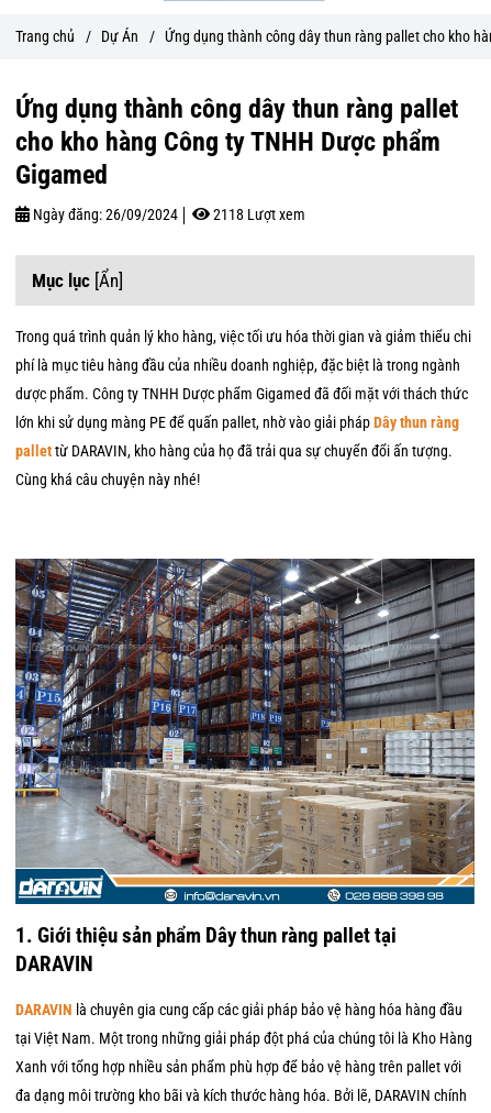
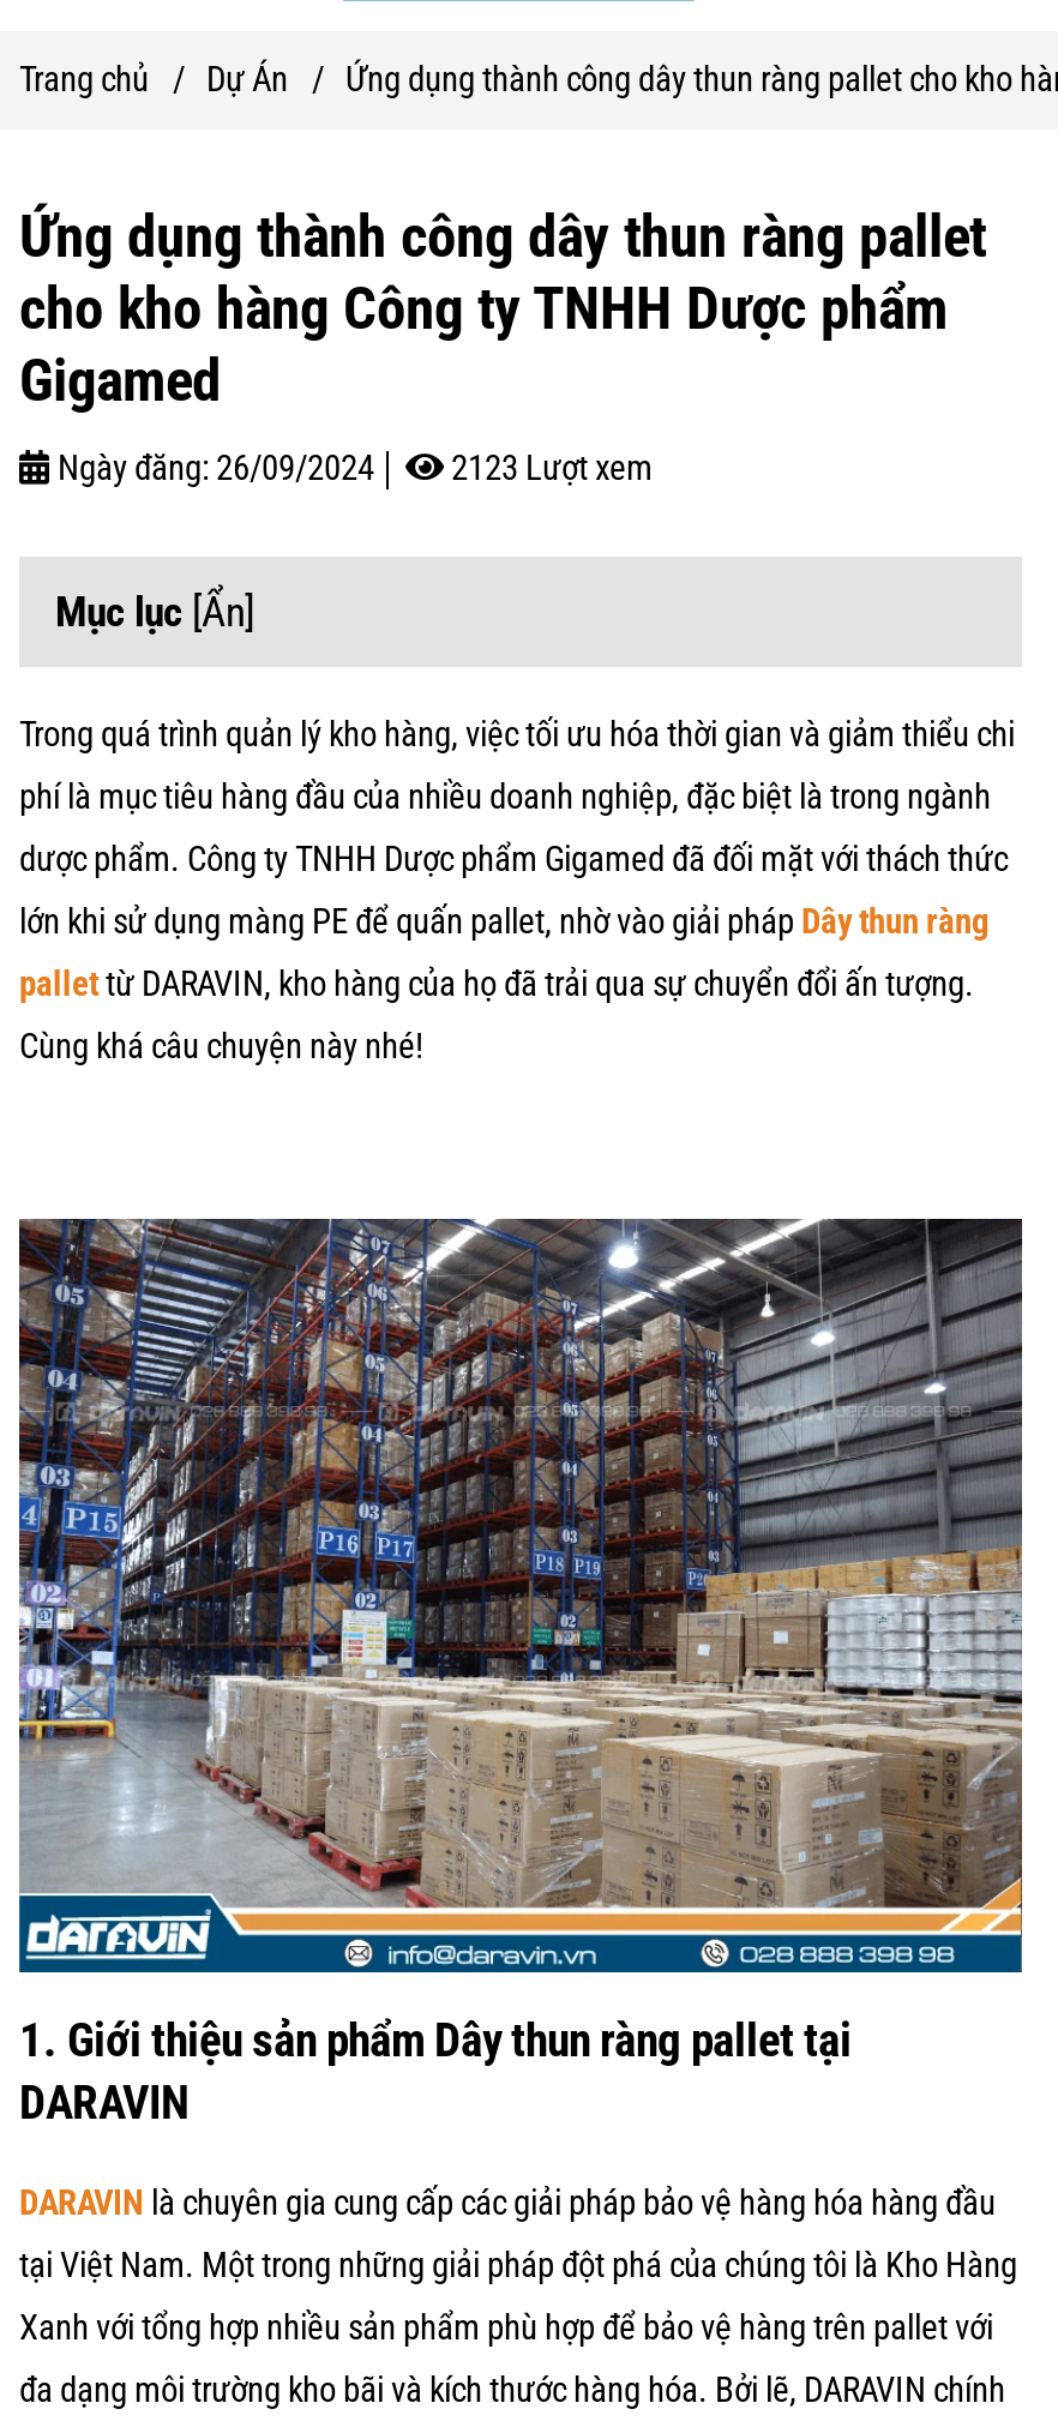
[30,206,305,225] Ngày đăng: 26/09/2024 2118 Lượt xem -> [50,449,653,490] Ngày đăng: 26/09/2024 2123 Lượt xem

